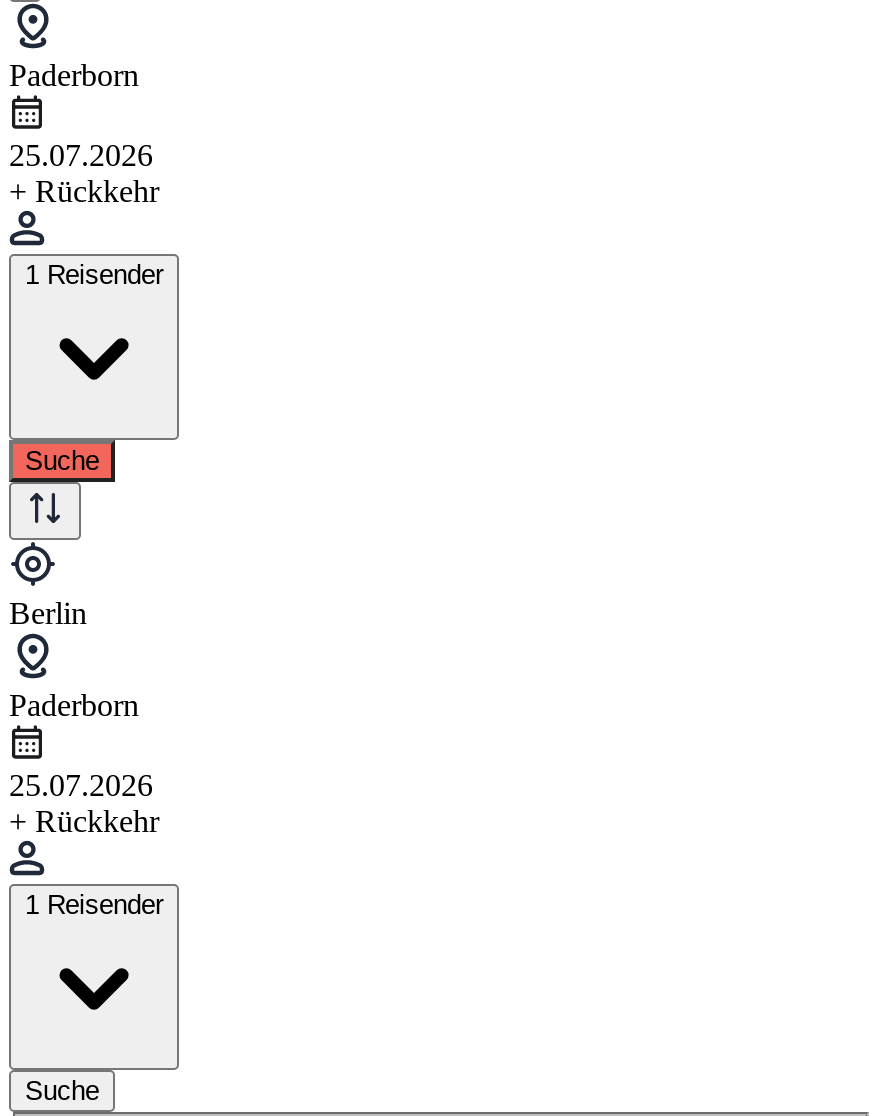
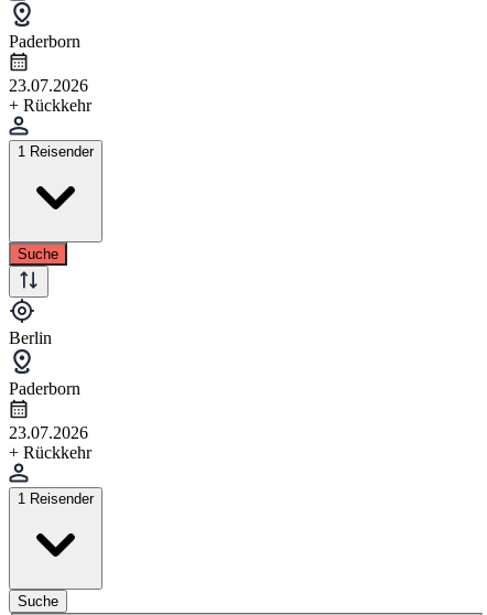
[9,138,153,172] 25.07.2026 -> [9,76,88,95] 23.07.2026
[9,768,153,802] 25.07.2026 -> [9,423,88,442] 23.07.2026

